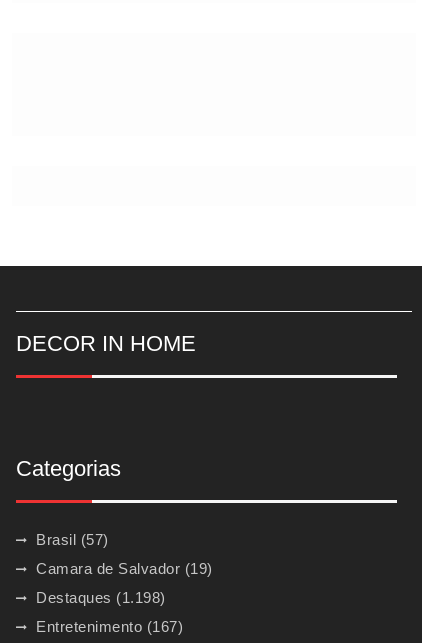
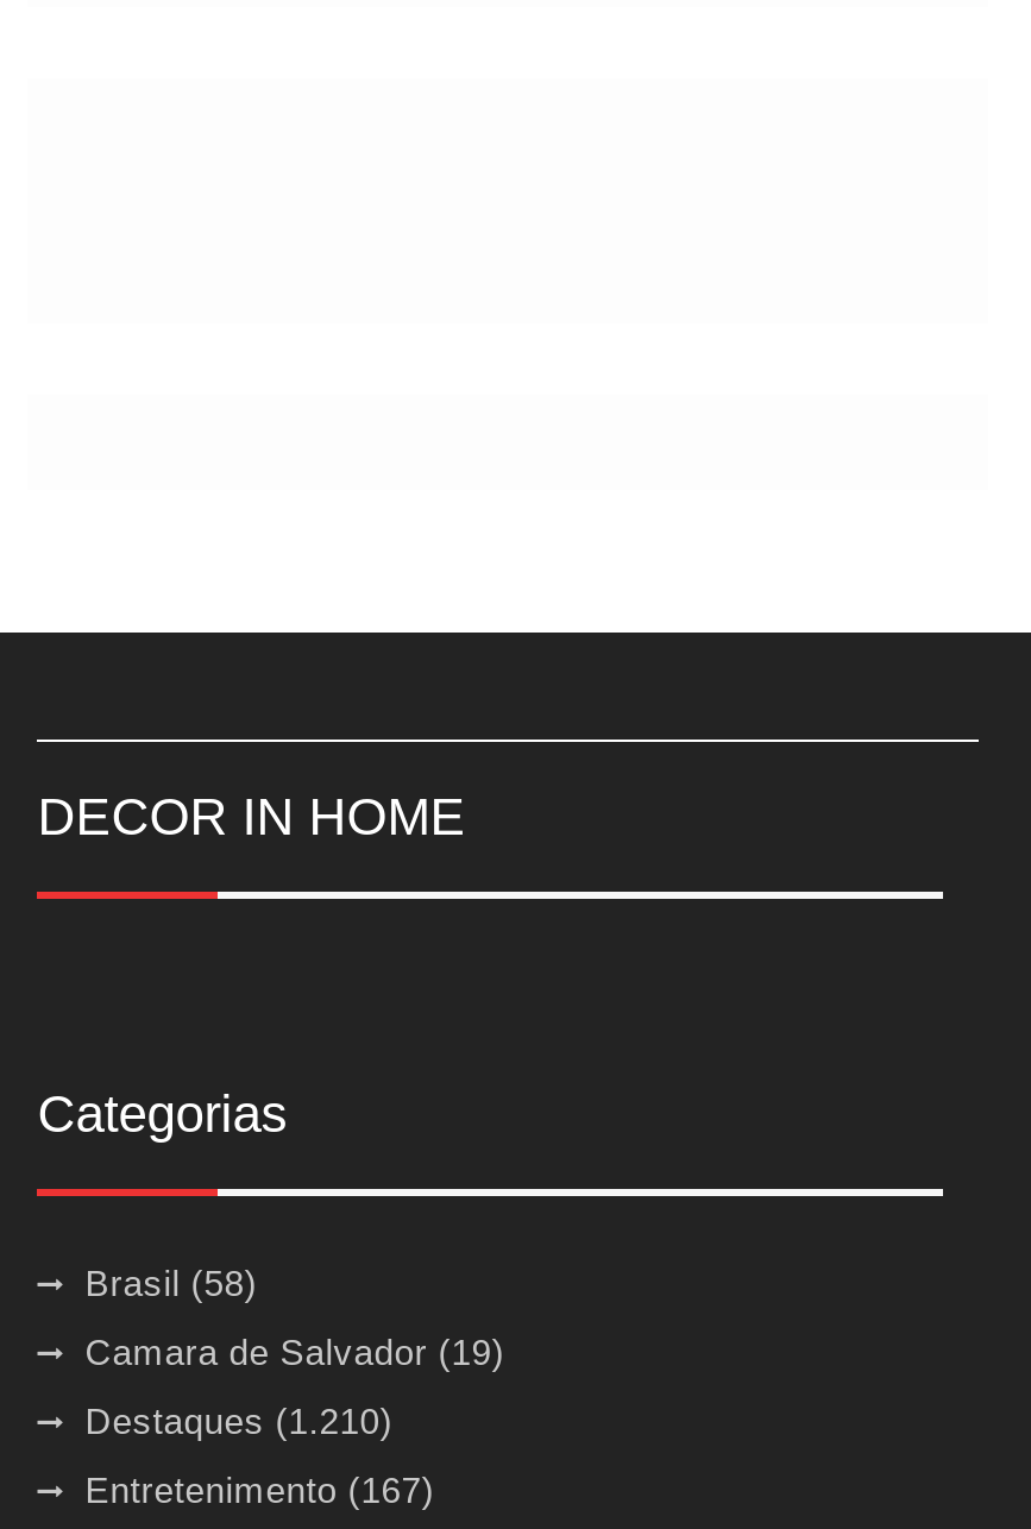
[36,531,109,548] Brasil (57) -> [85,1264,258,1304] Brasil (58)
[36,589,166,606] Destaques (1.198) -> [85,1402,393,1442] Destaques (1.210)

